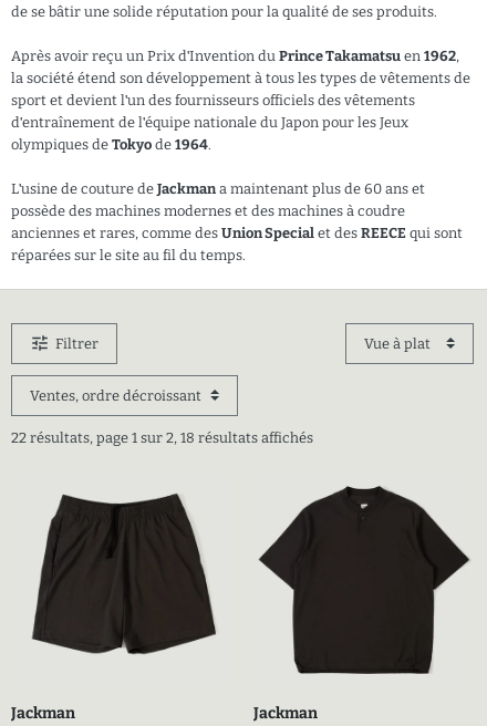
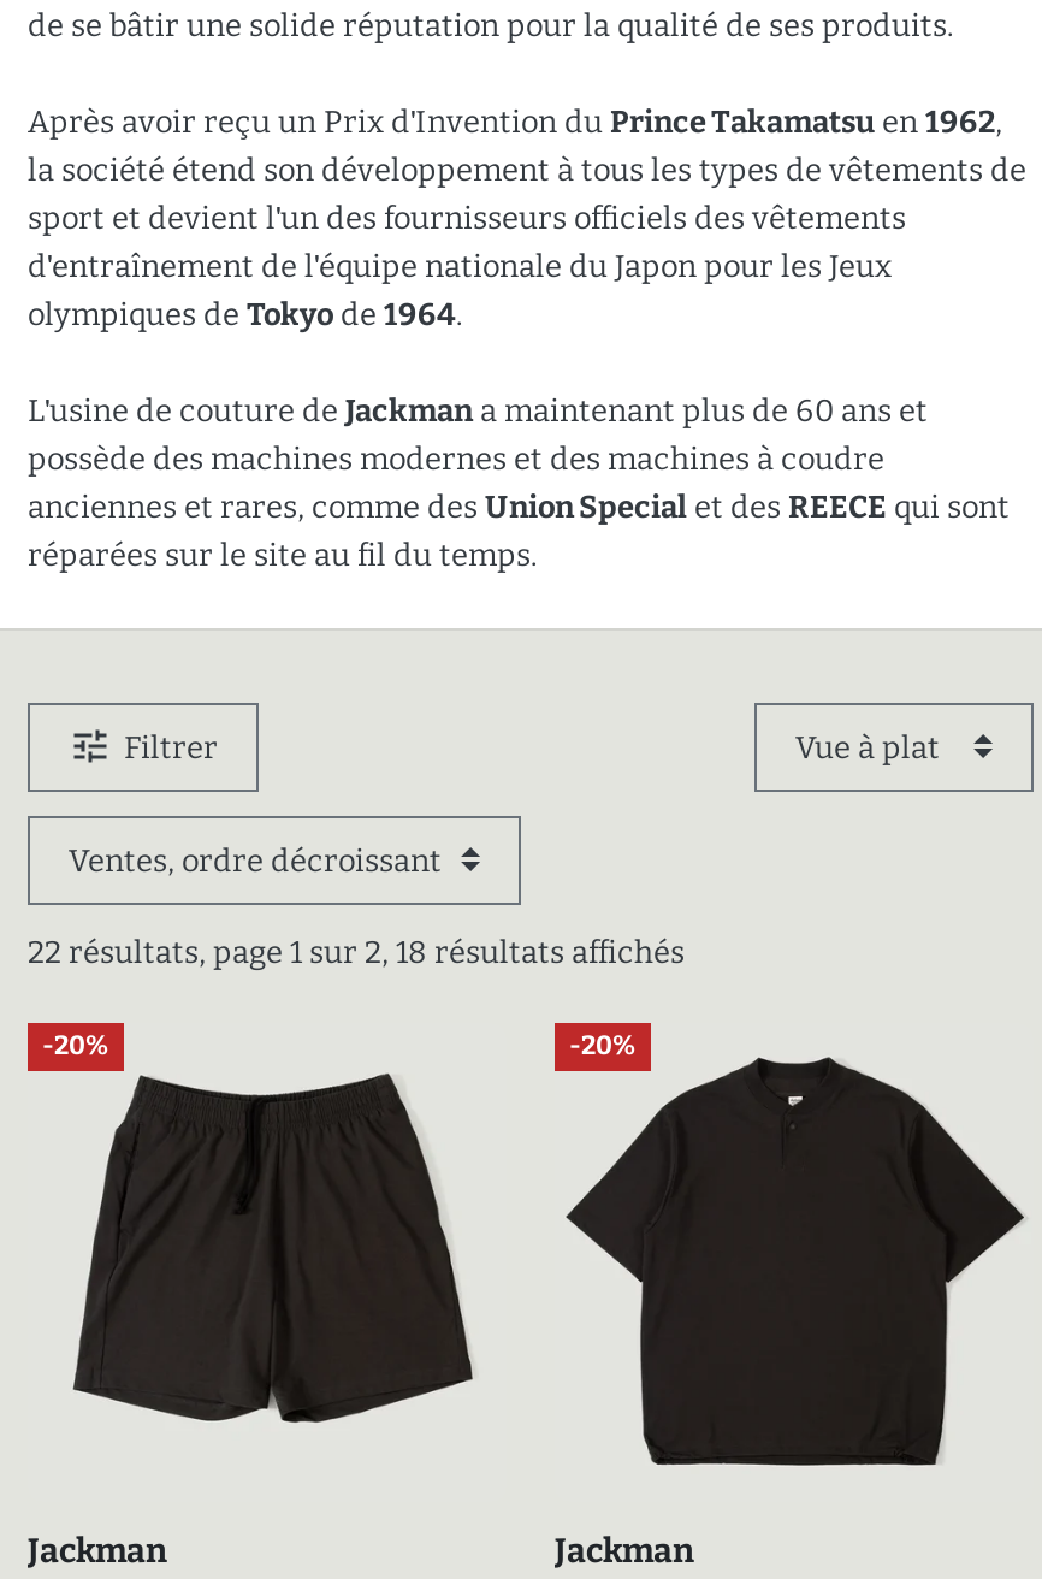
none -> [42,1030,109,1061] -20%
none -> [569,1030,637,1061] -20%

